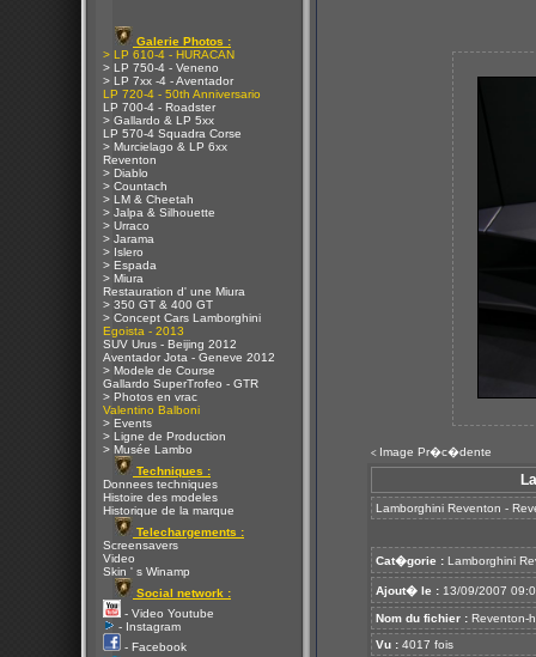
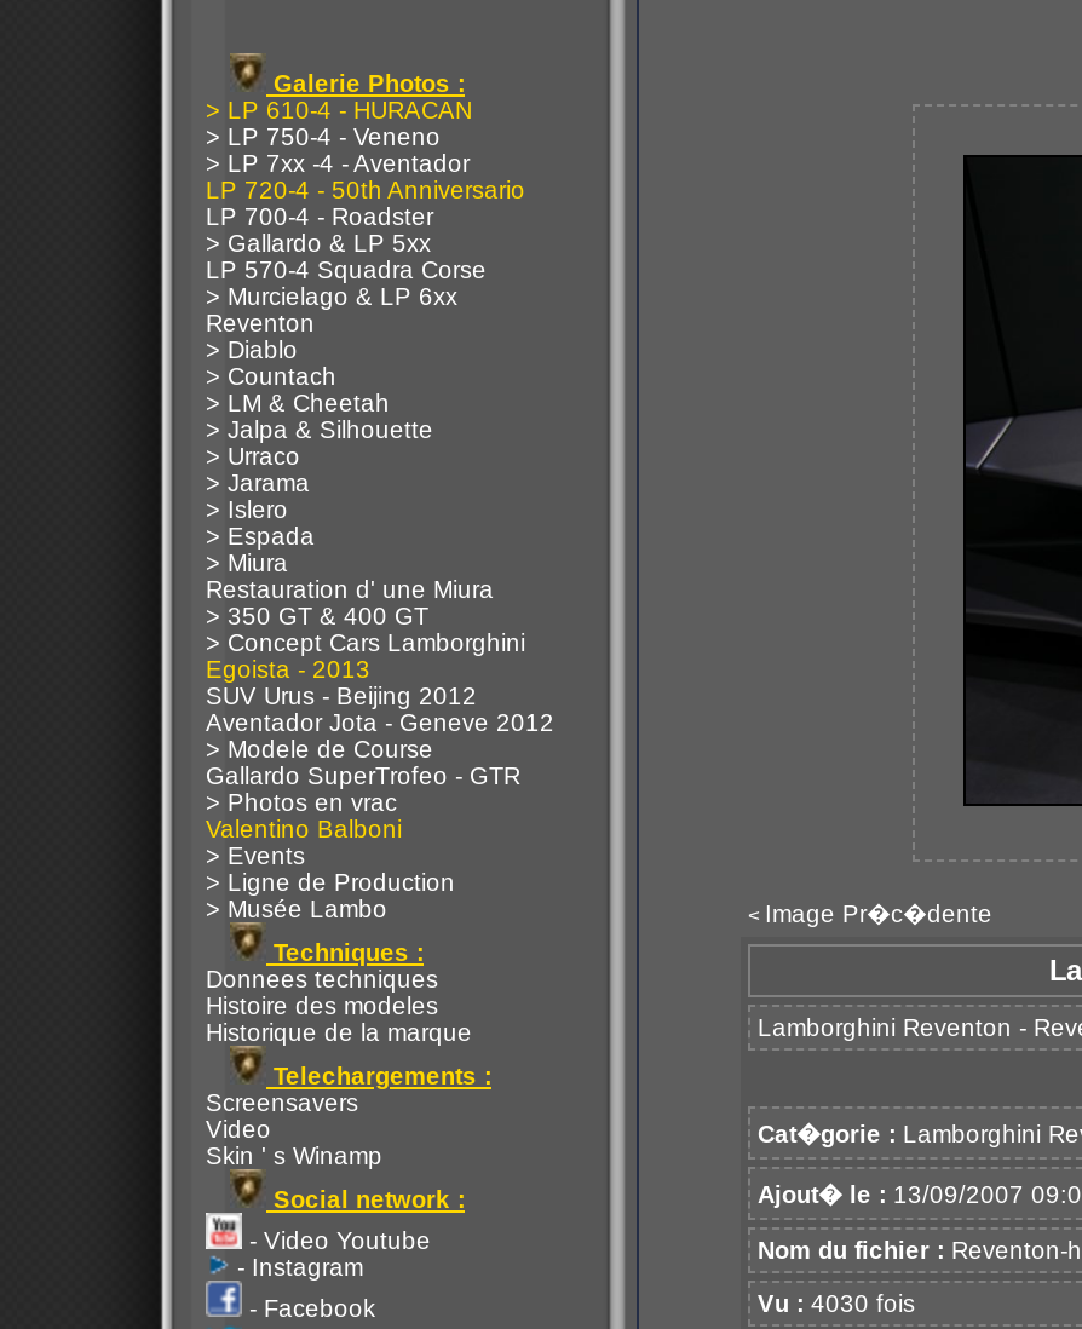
[376,638,453,651] Vu : 4017 fois -> [758,1290,915,1317] Vu : 4030 fois

